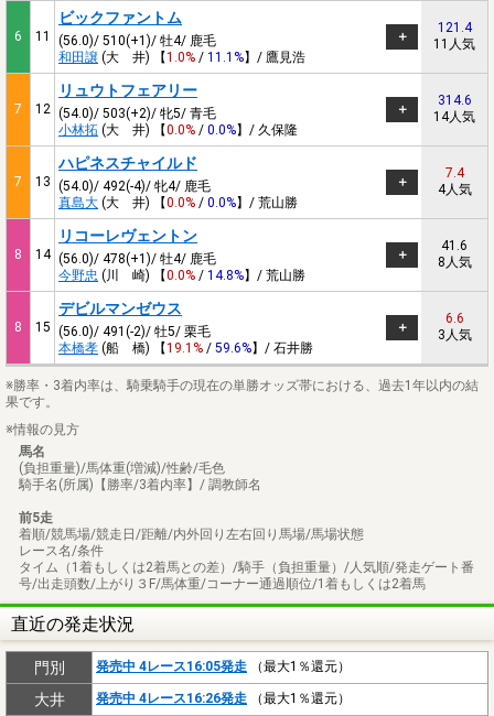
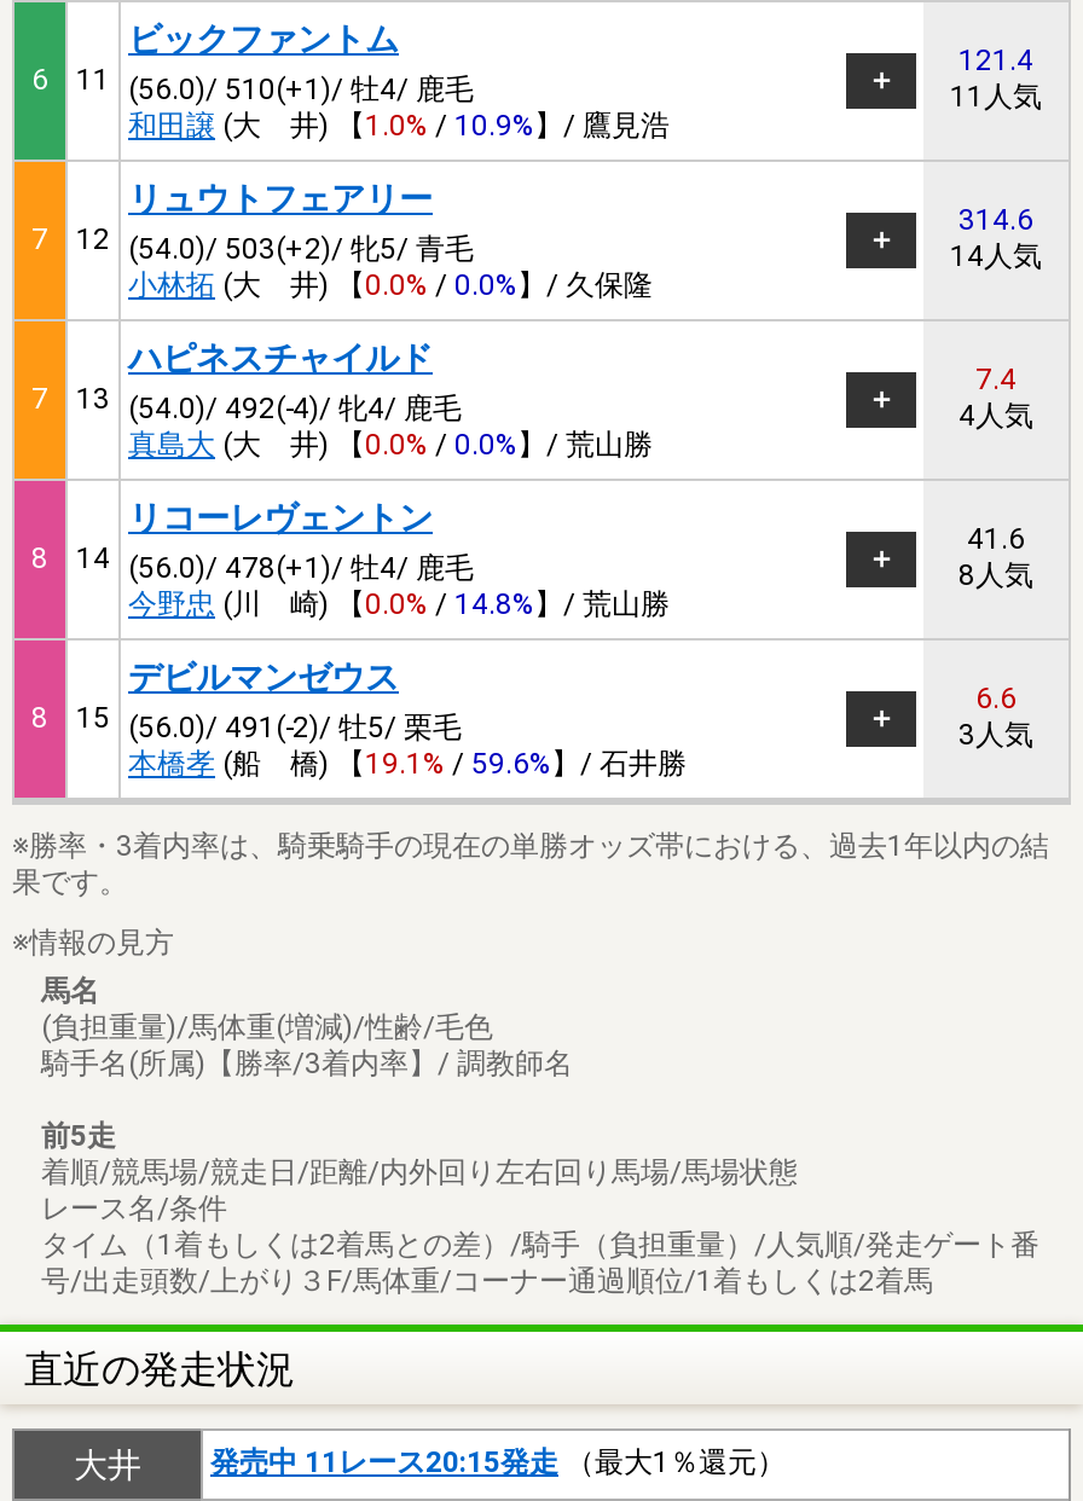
[58,50,305,65] 和田譲(大 井) 【1.0% / 11.1%】/ 鷹見浩 -> [128,110,670,144] 和田譲(大 井) 【1.0% / 10.9%】/ 鷹見浩
[34,659,351,677] 門別 | 発売中 4レース16:05発走（最大1％還元） -> none
[96,691,351,707] 発売中 4レース16:26発走（最大1％還元） -> [210,1446,786,1480] 発売中 11レース20:15発走（最大1％還元）

